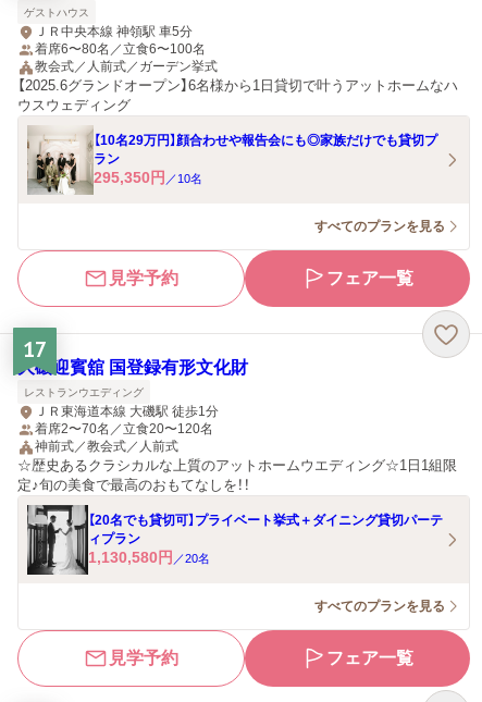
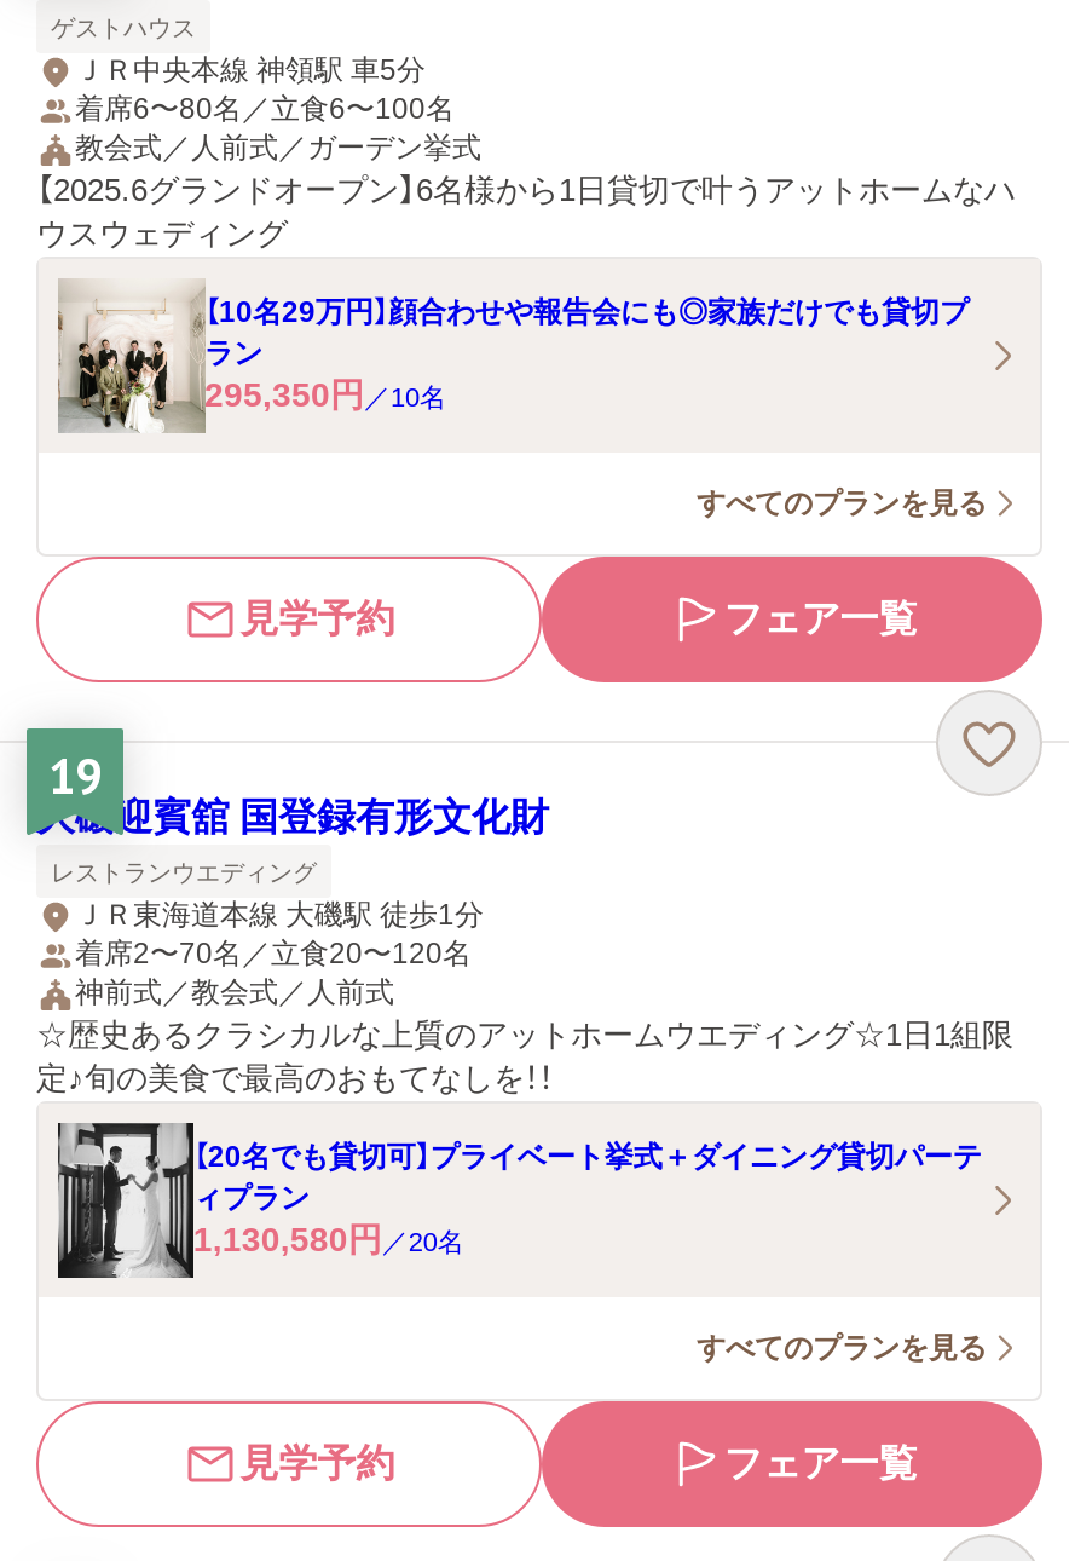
[23,335,47,364] 17 -> [48,745,102,808] 19

